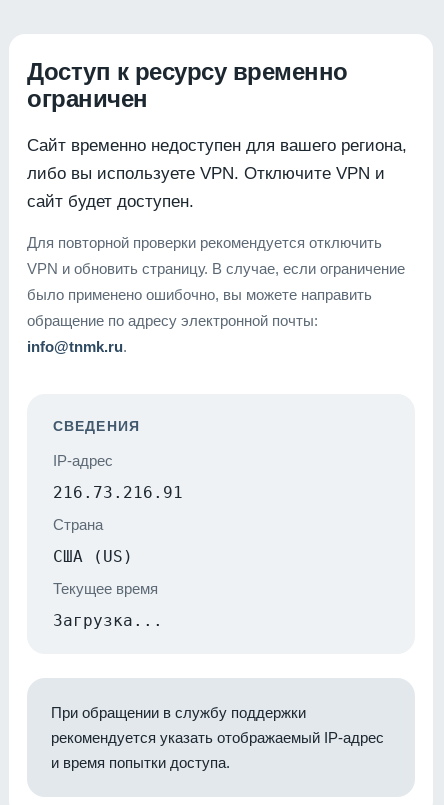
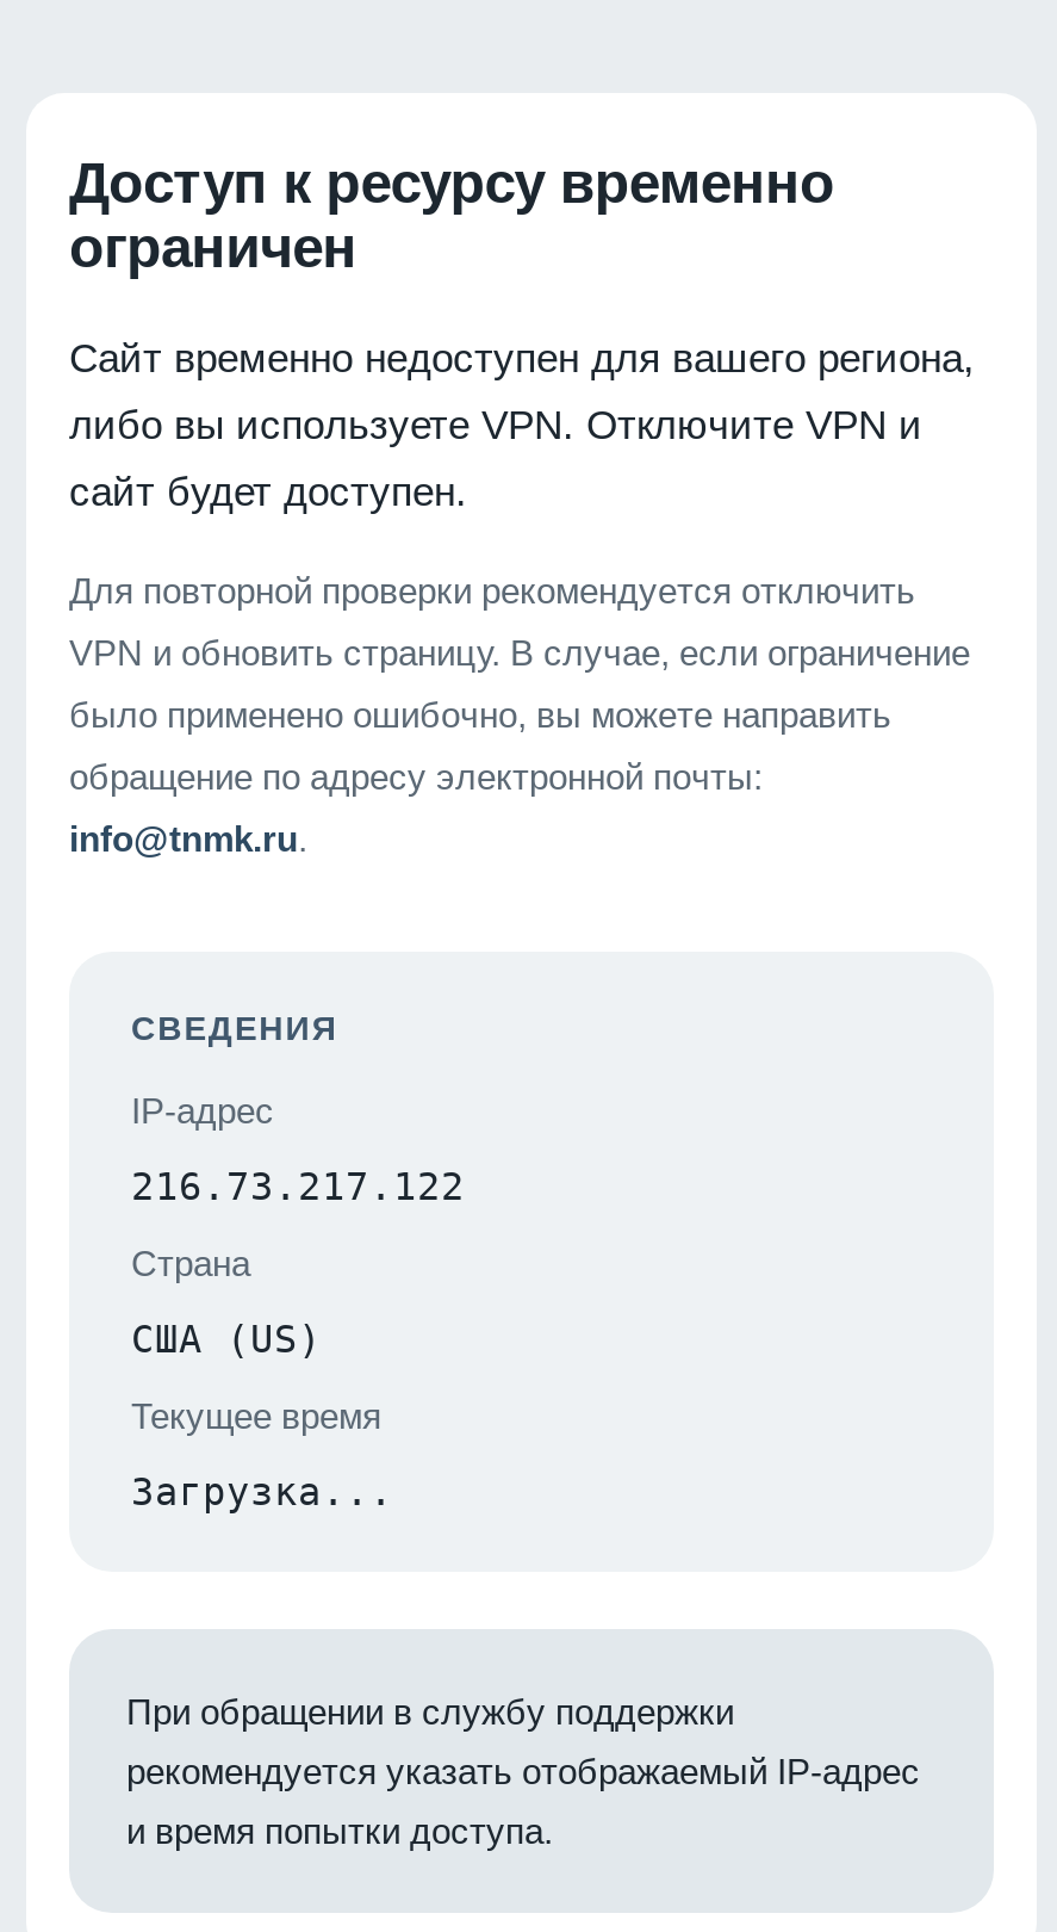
[53,482,183,501] 216.73.216.91 -> [131,1163,465,1208] 216.73.217.122

